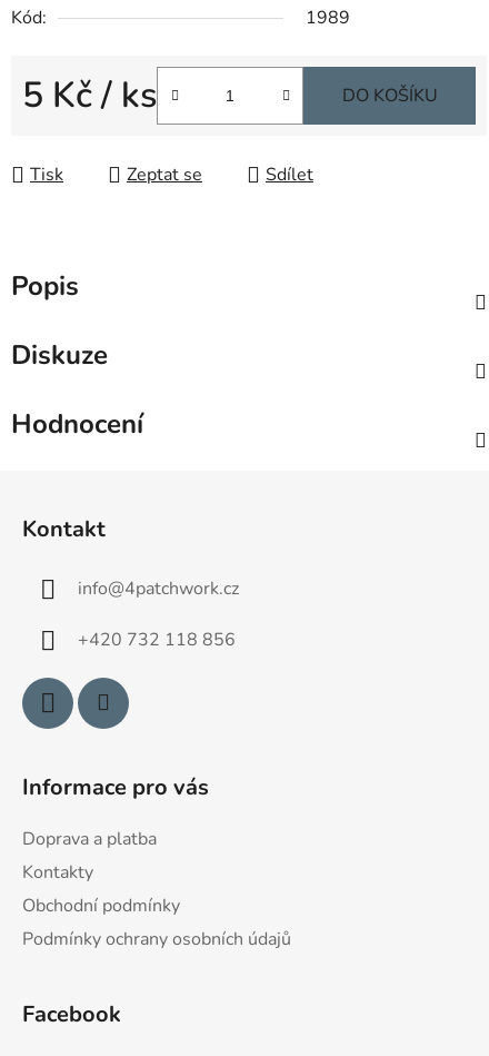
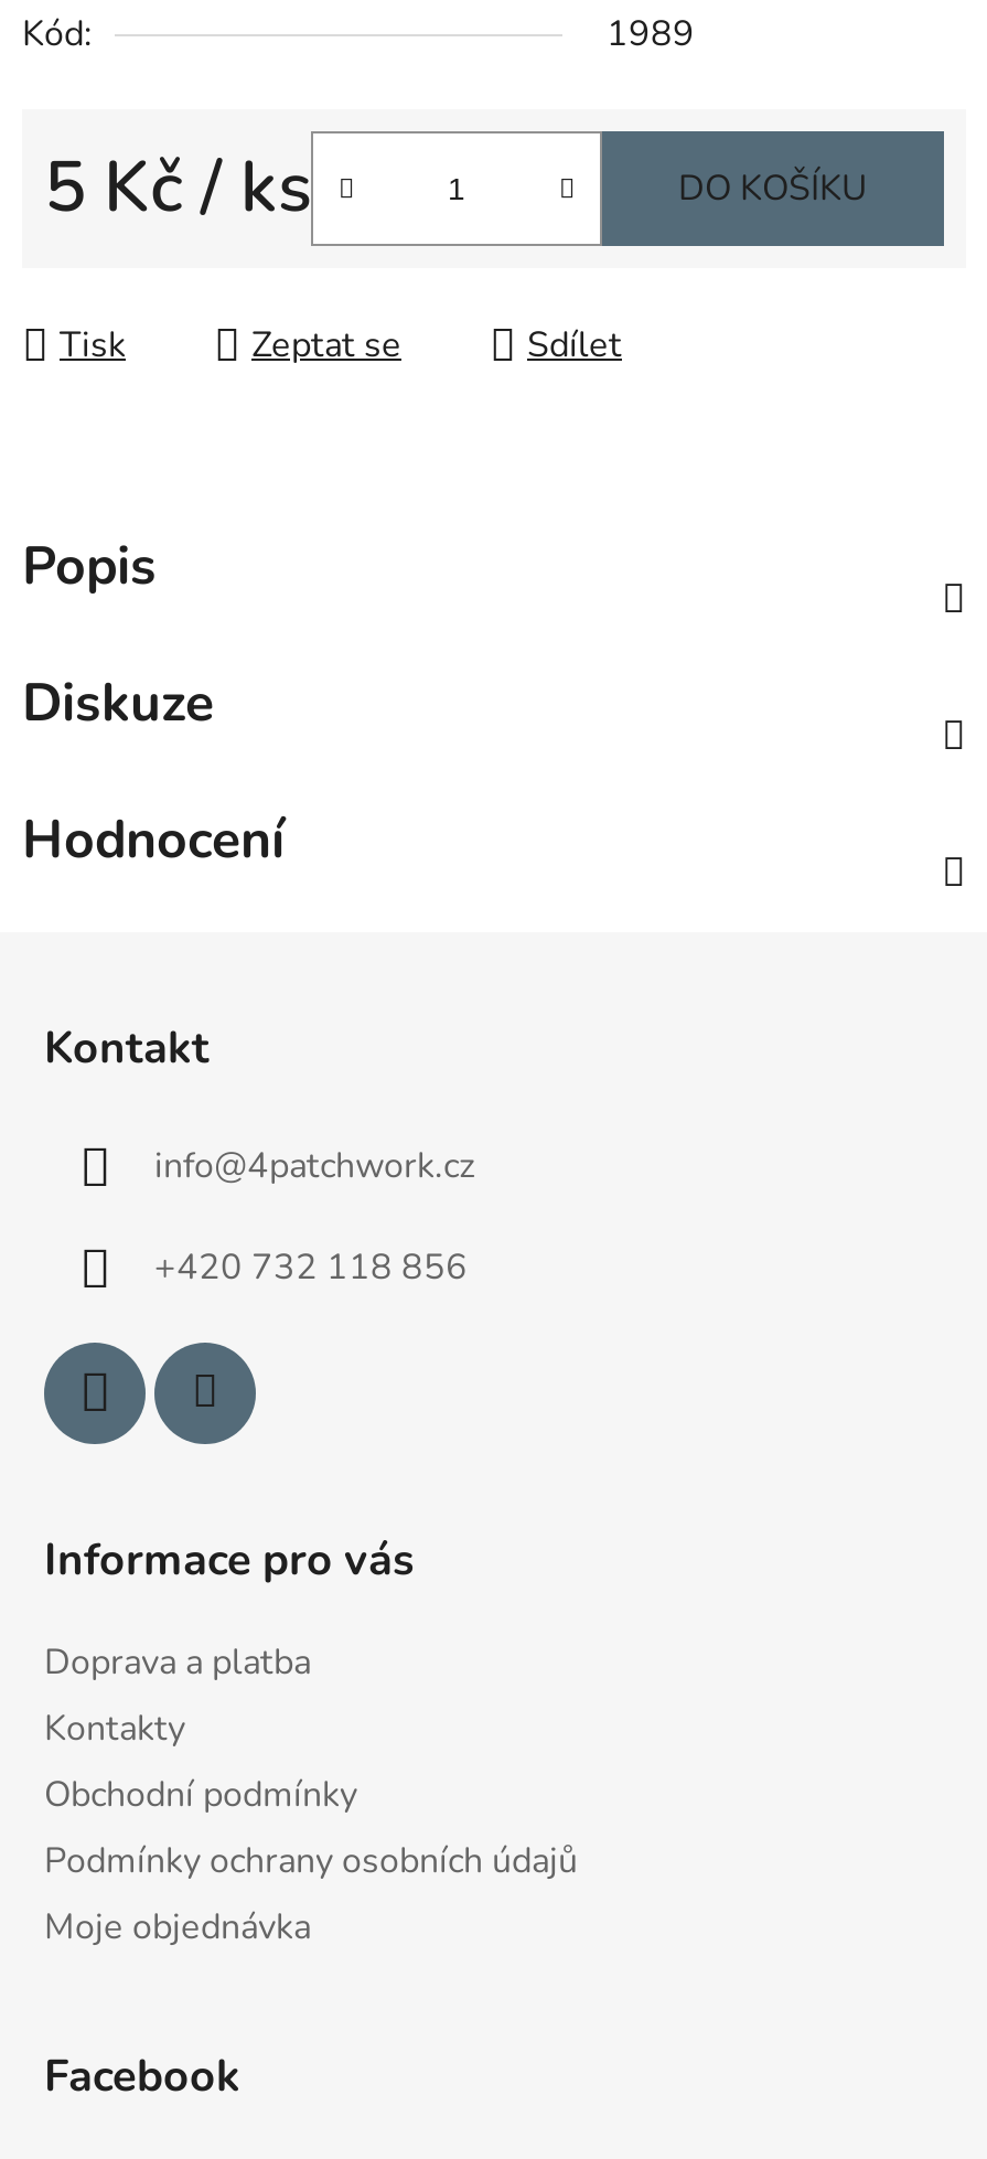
none -> [44,1903,311,1952] Moje objednávka

